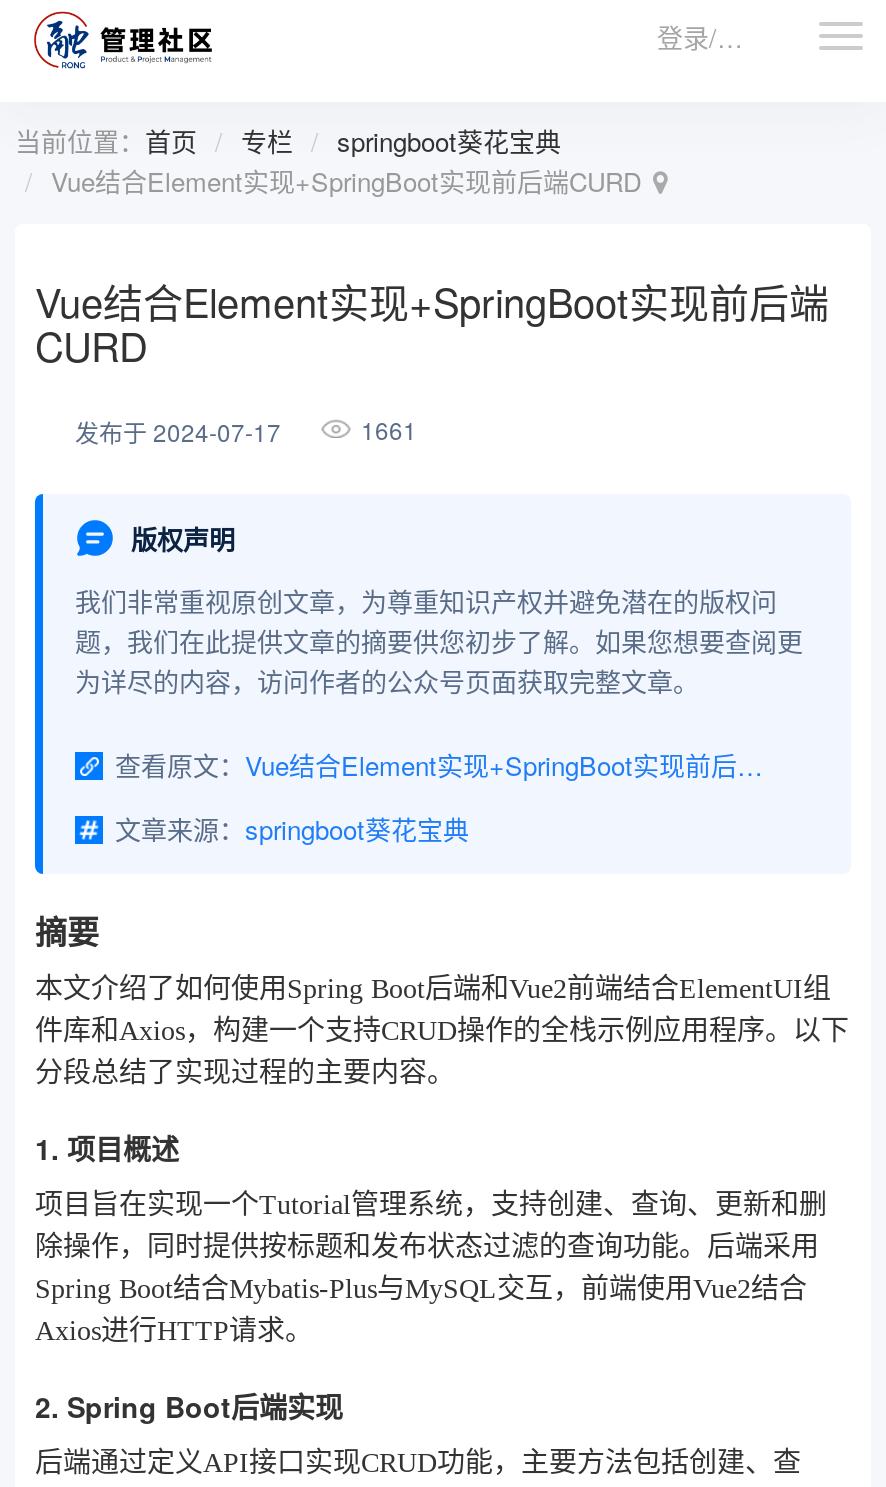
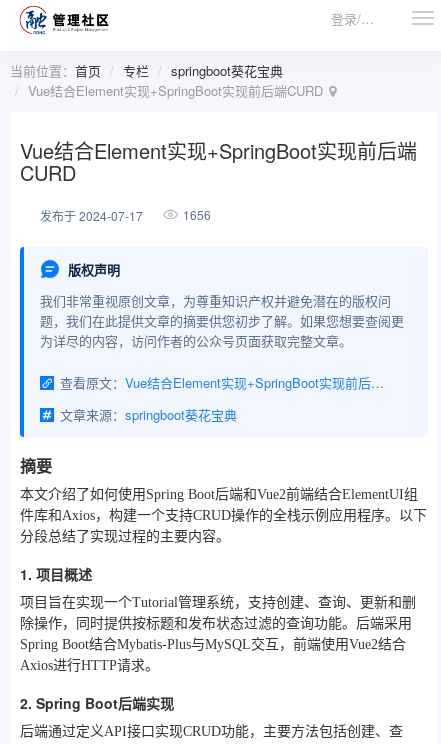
[361,412,417,446] 1661 -> [183,206,211,223] 1656

